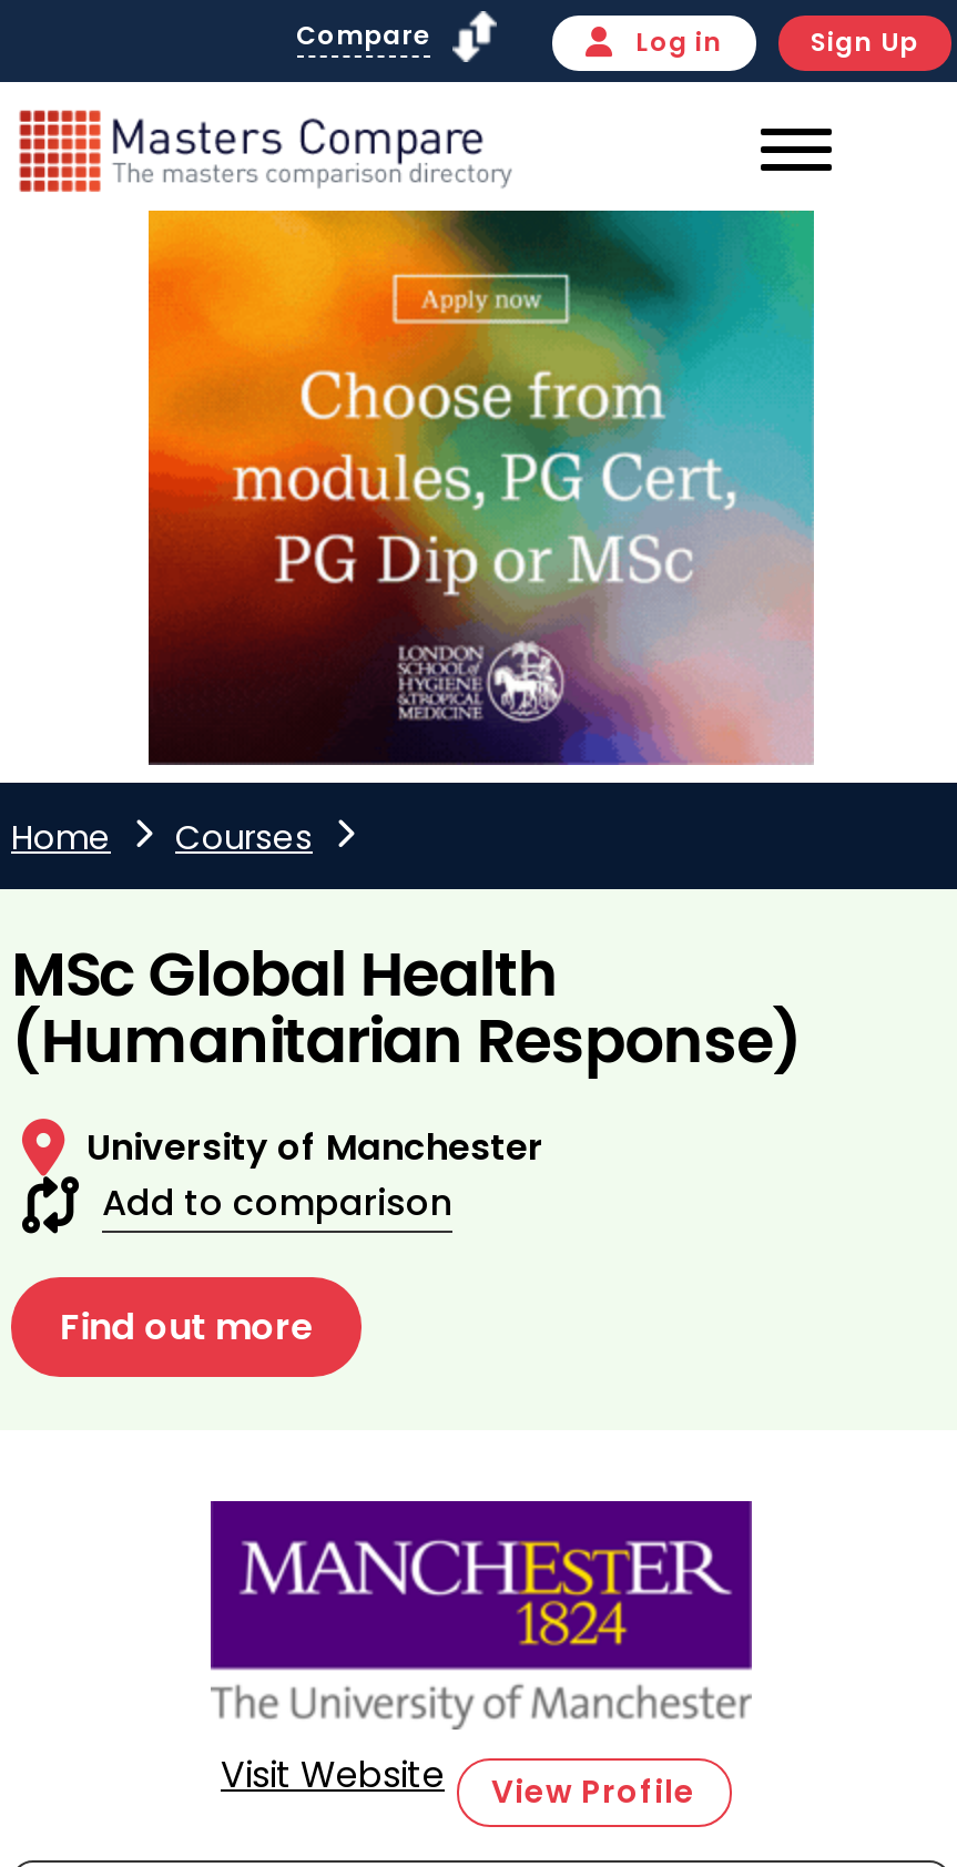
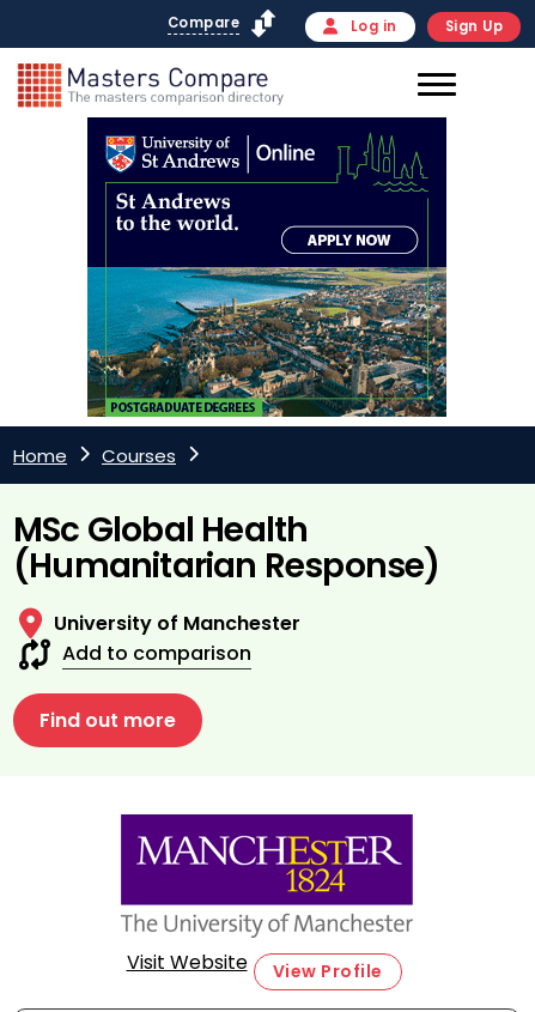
[146,208,816,767] [image] -> [86,116,448,418] [image]

